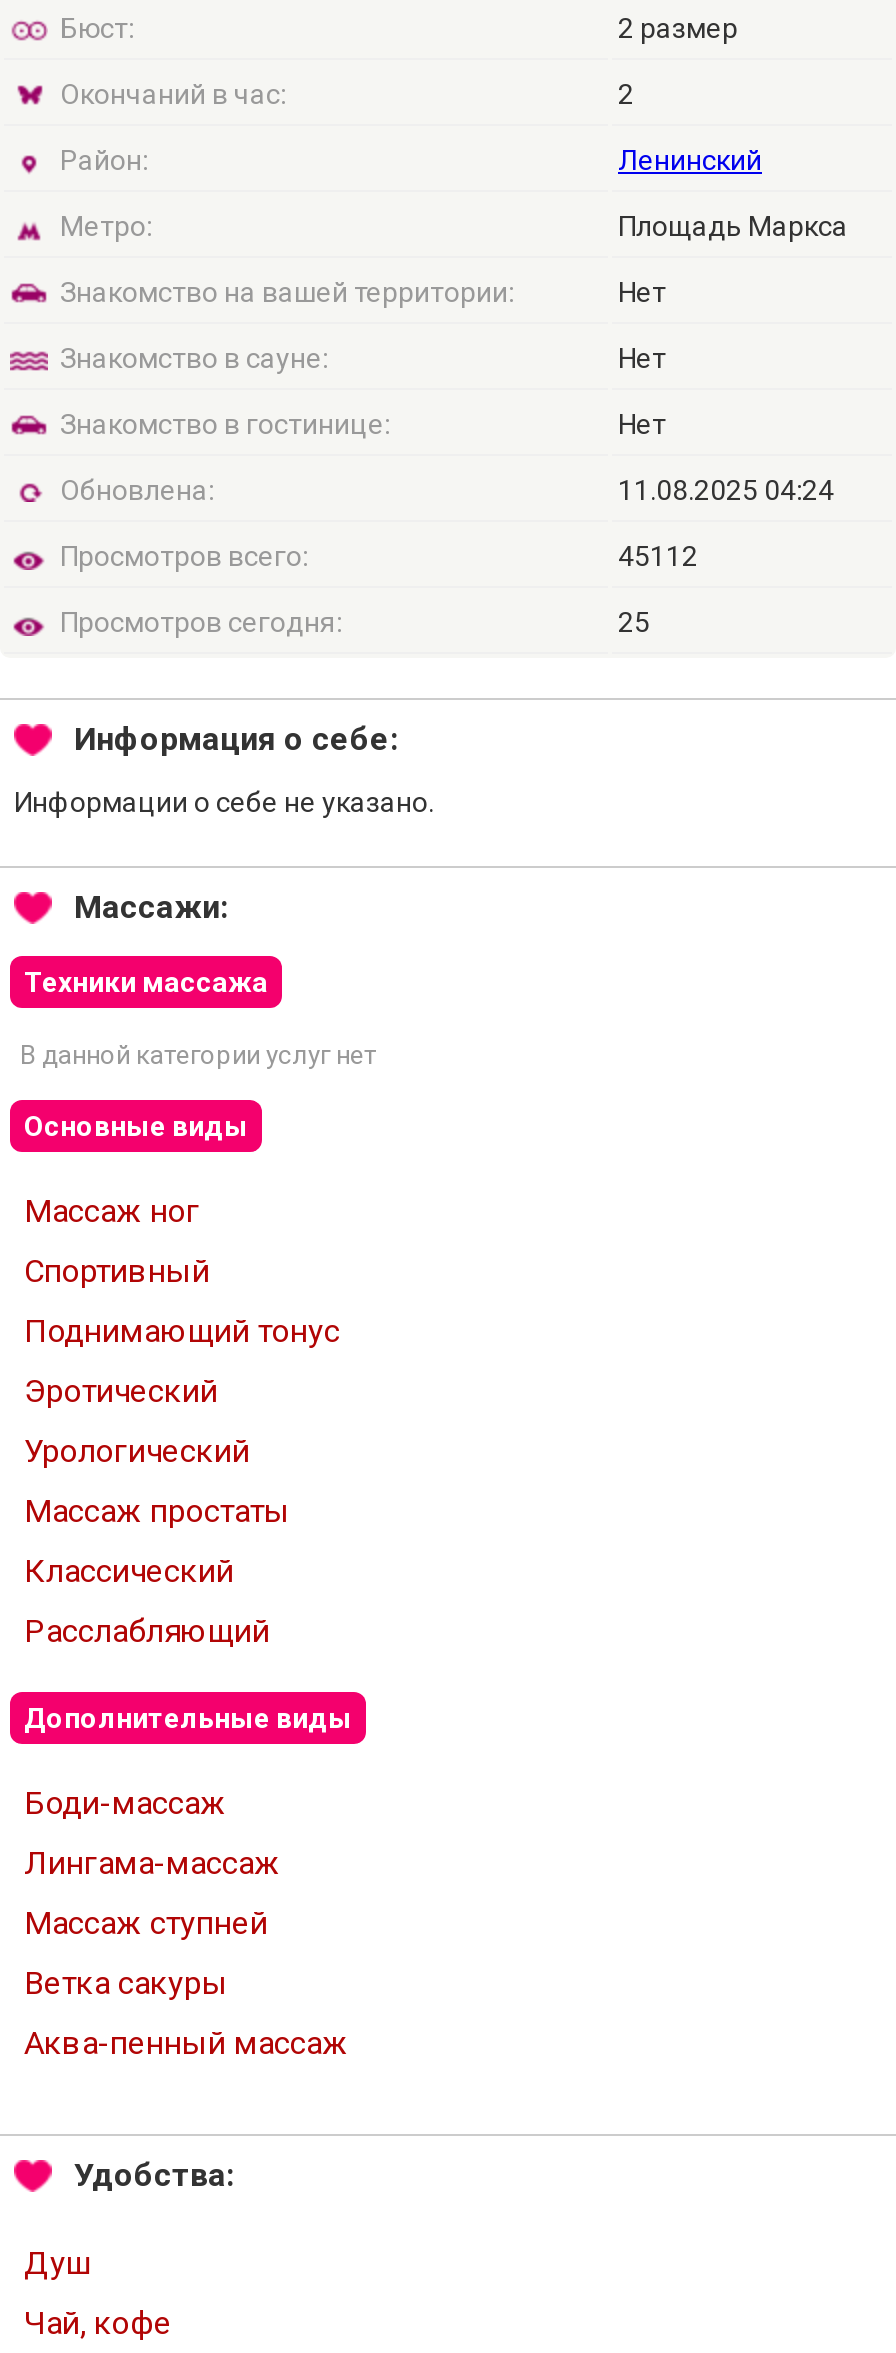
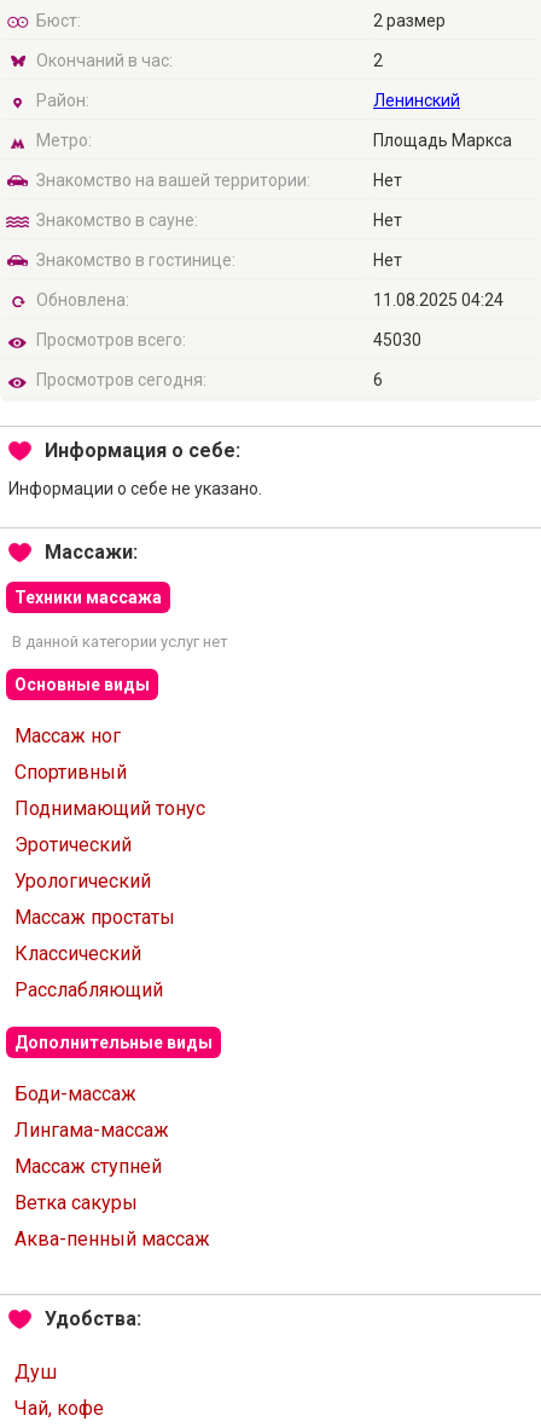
[618,541,698,573] 45112 -> [373,331,421,350] 45030
[618,607,650,639] 25 -> [373,371,383,390] 6

